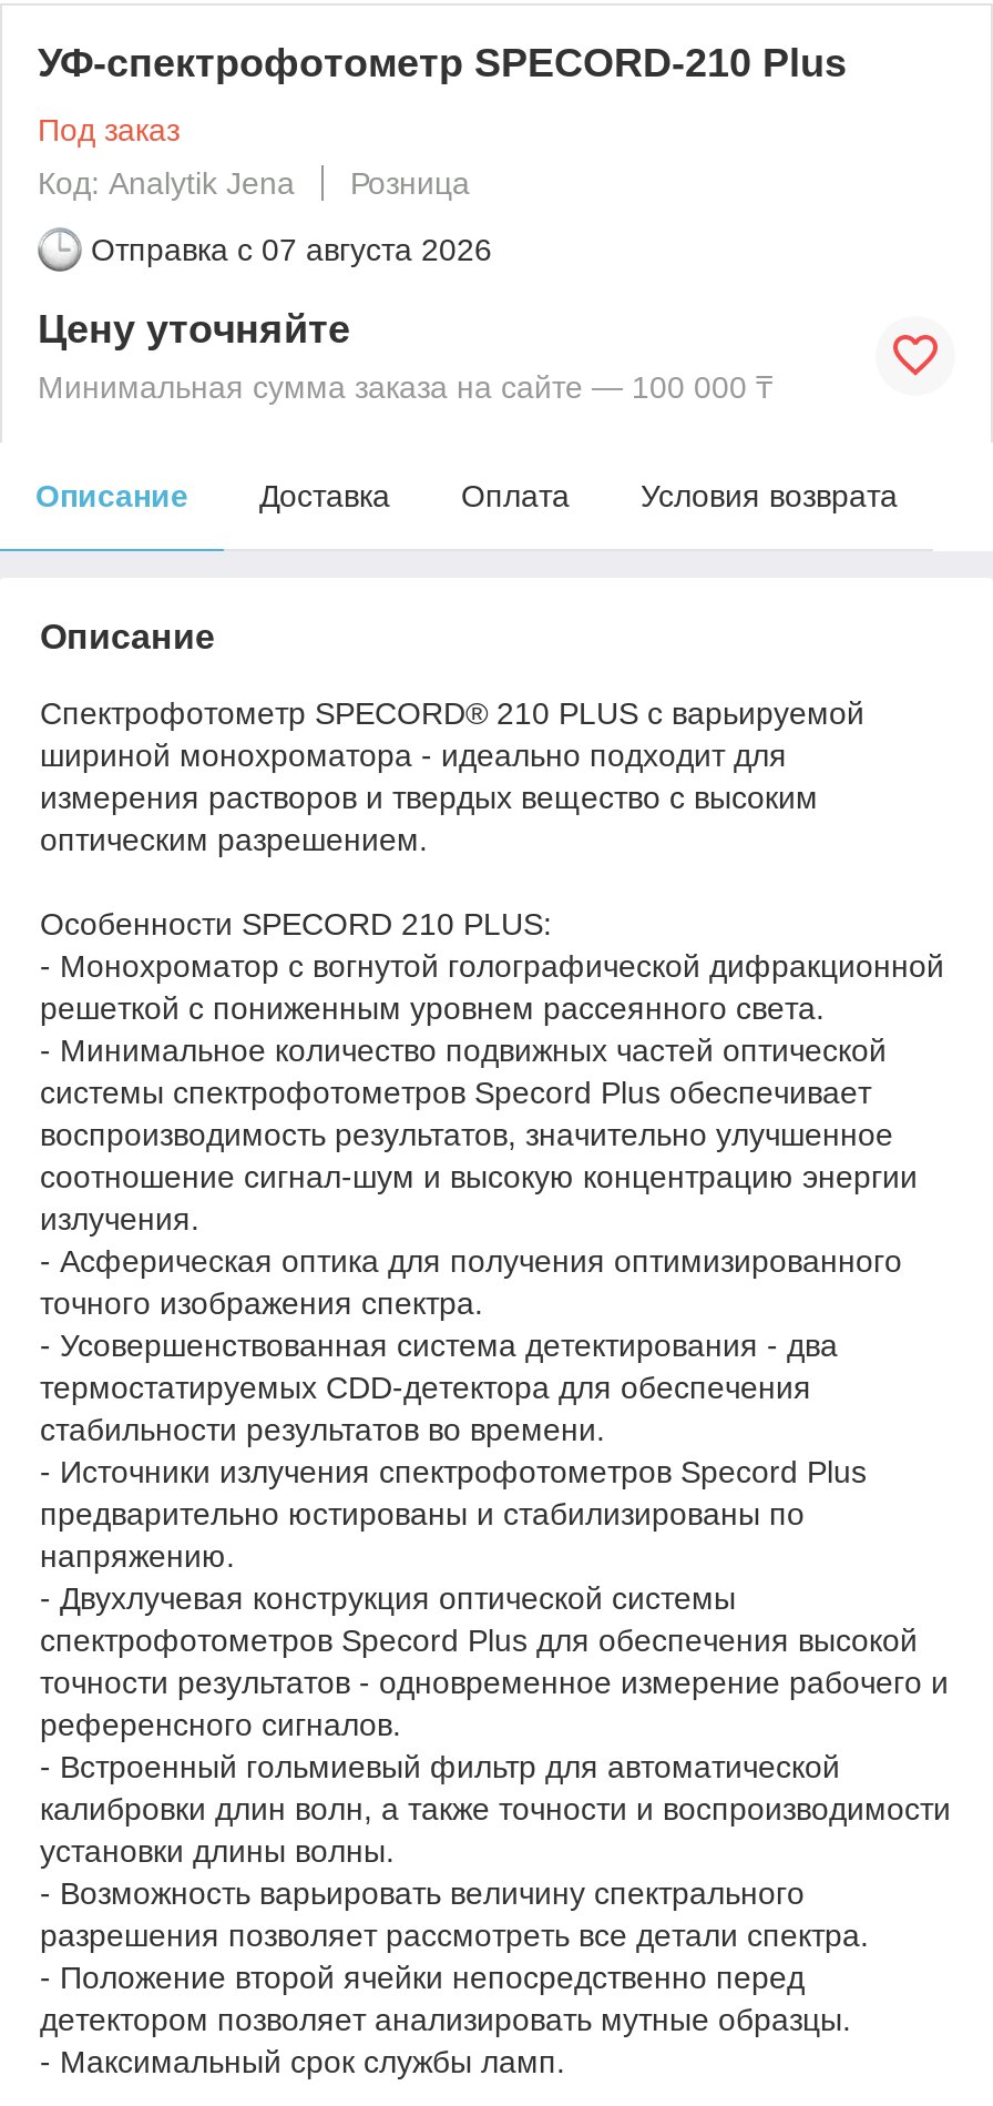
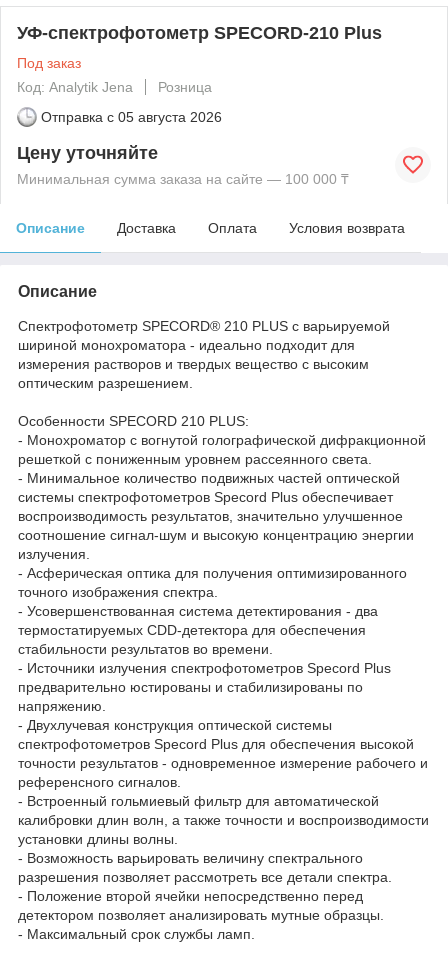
[91,231,492,267] Отправка с 07 августа 2026 -> [41,109,222,125] Отправка с 05 августа 2026

